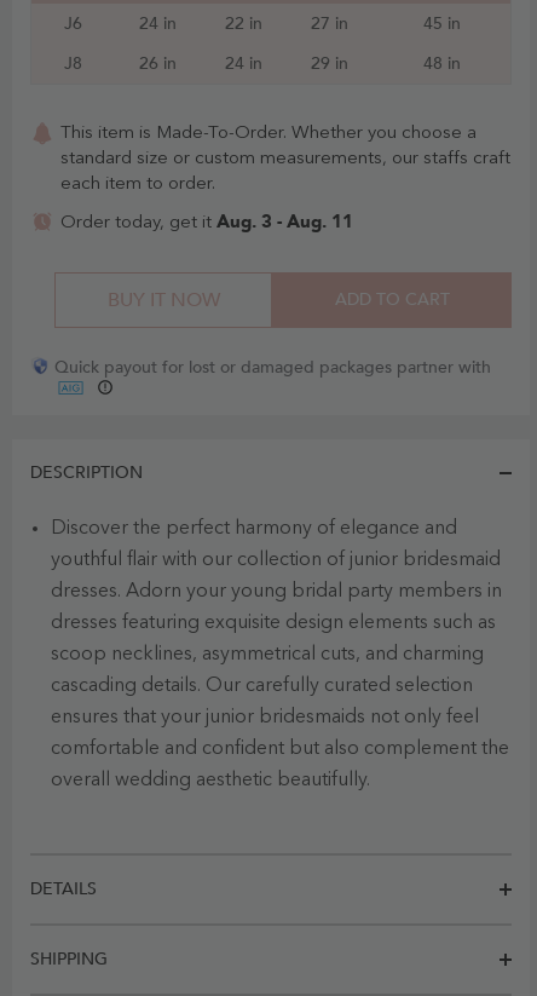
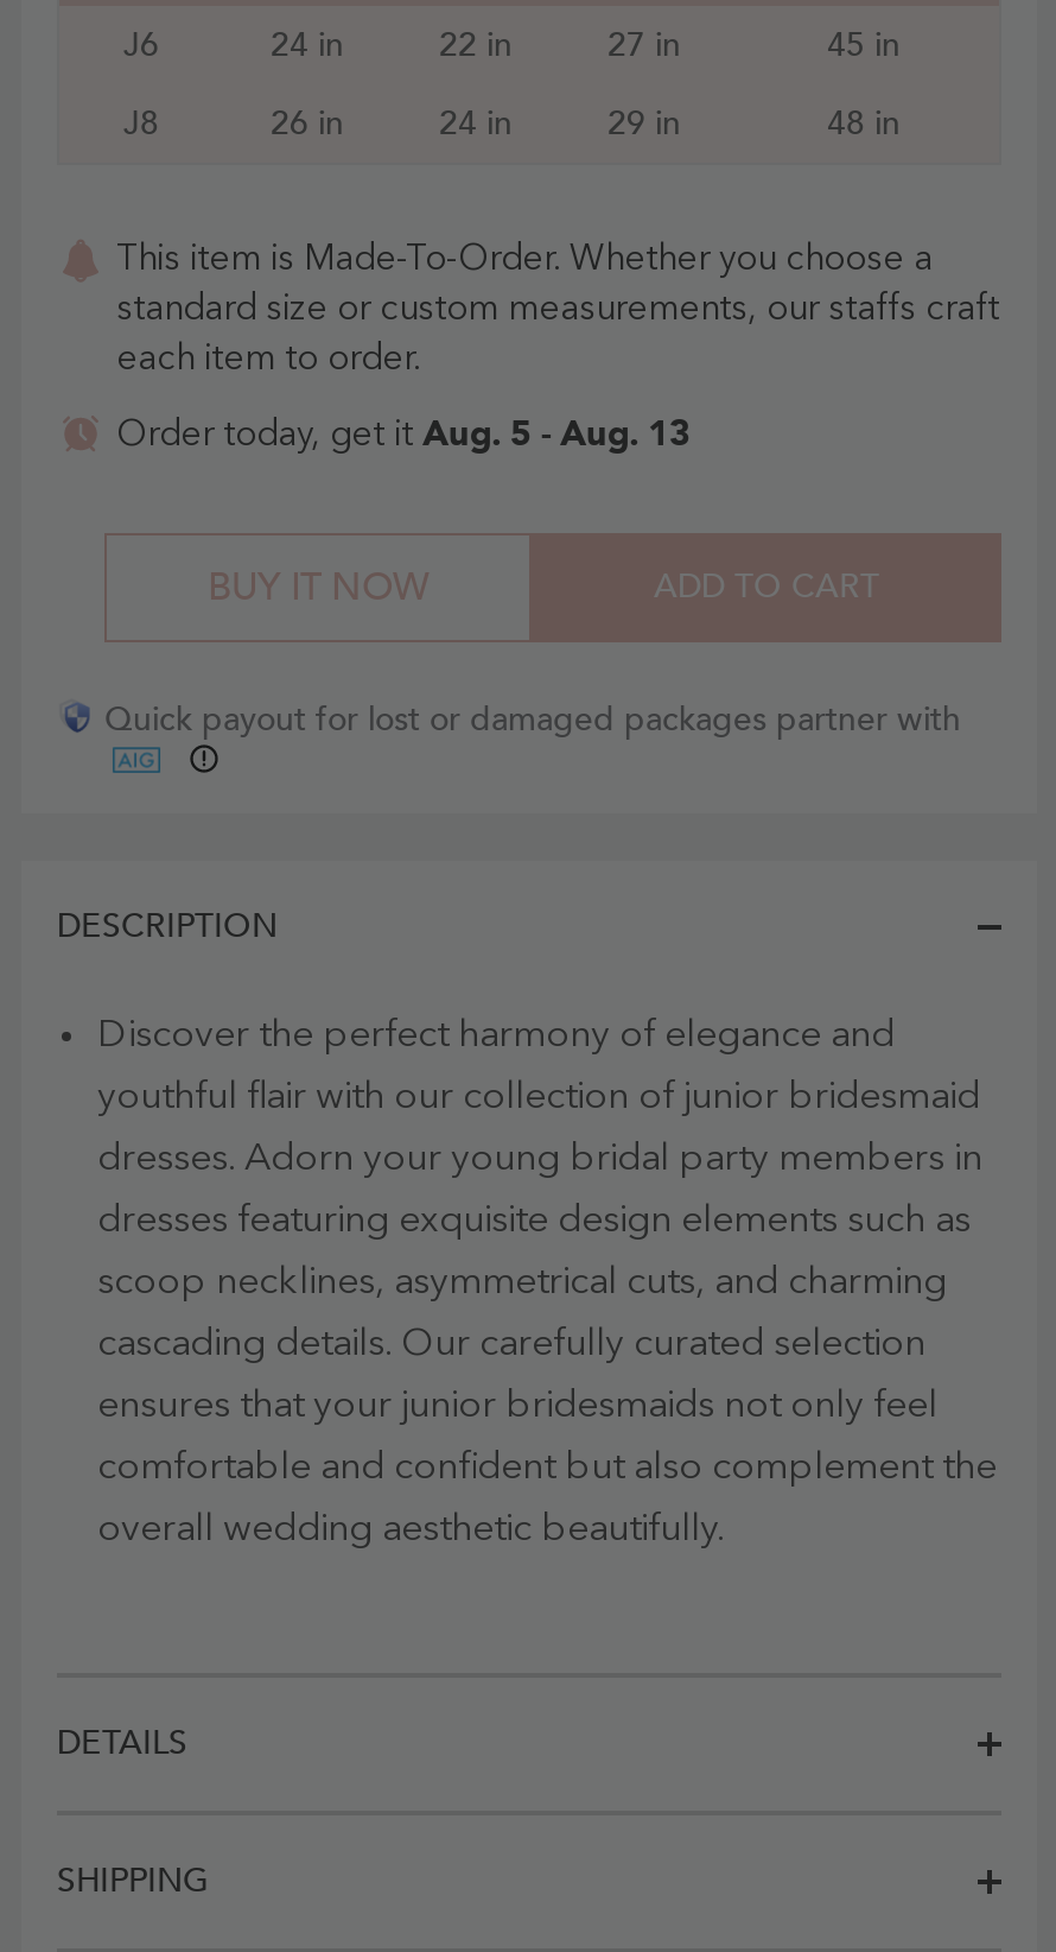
[60,209,353,233] Order today, get it Aug. 3 - Aug. 11 -> [116,409,691,456] Order today, get it Aug. 5 - Aug. 13

